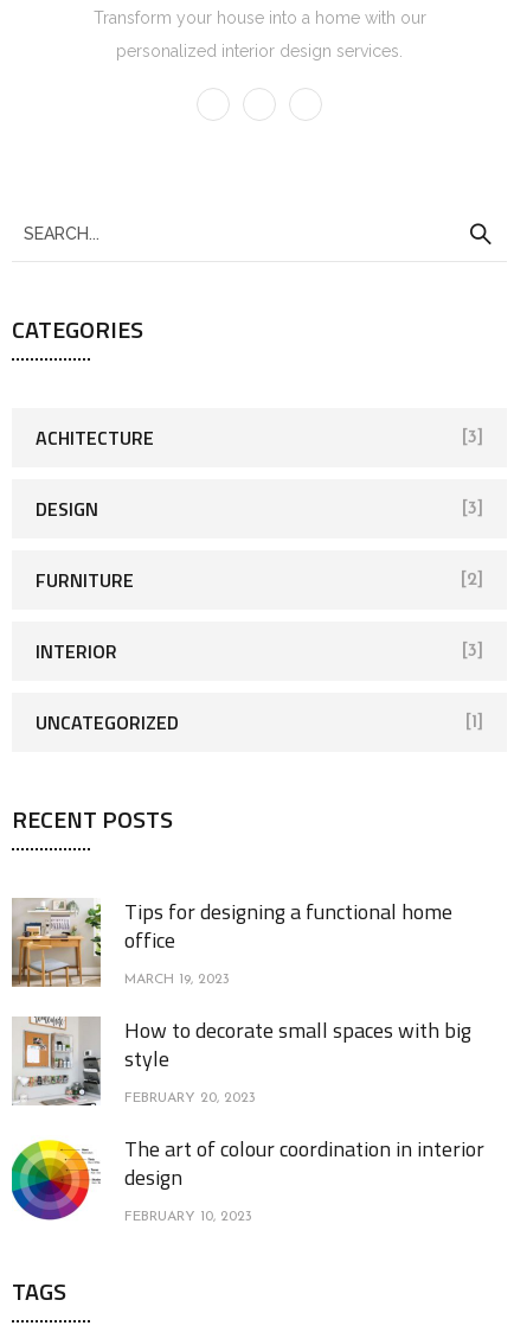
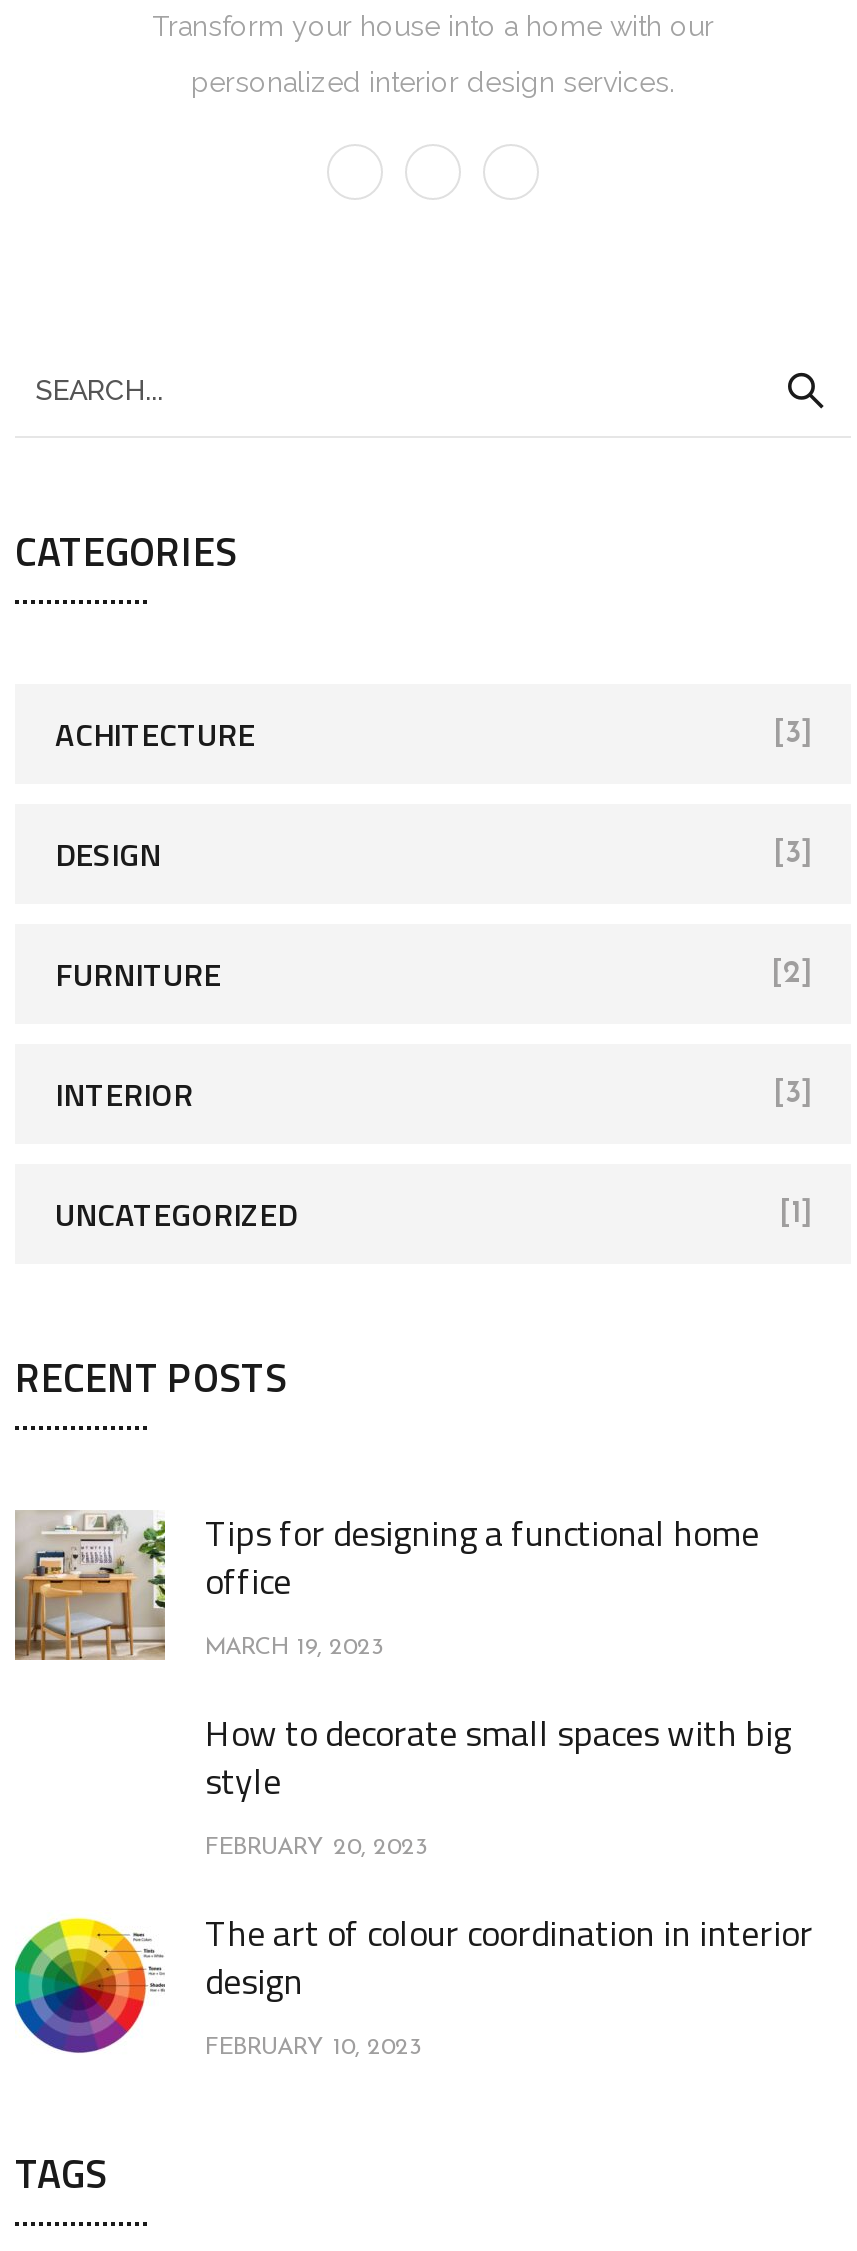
[12,1015,102,1107] [image] -> none

